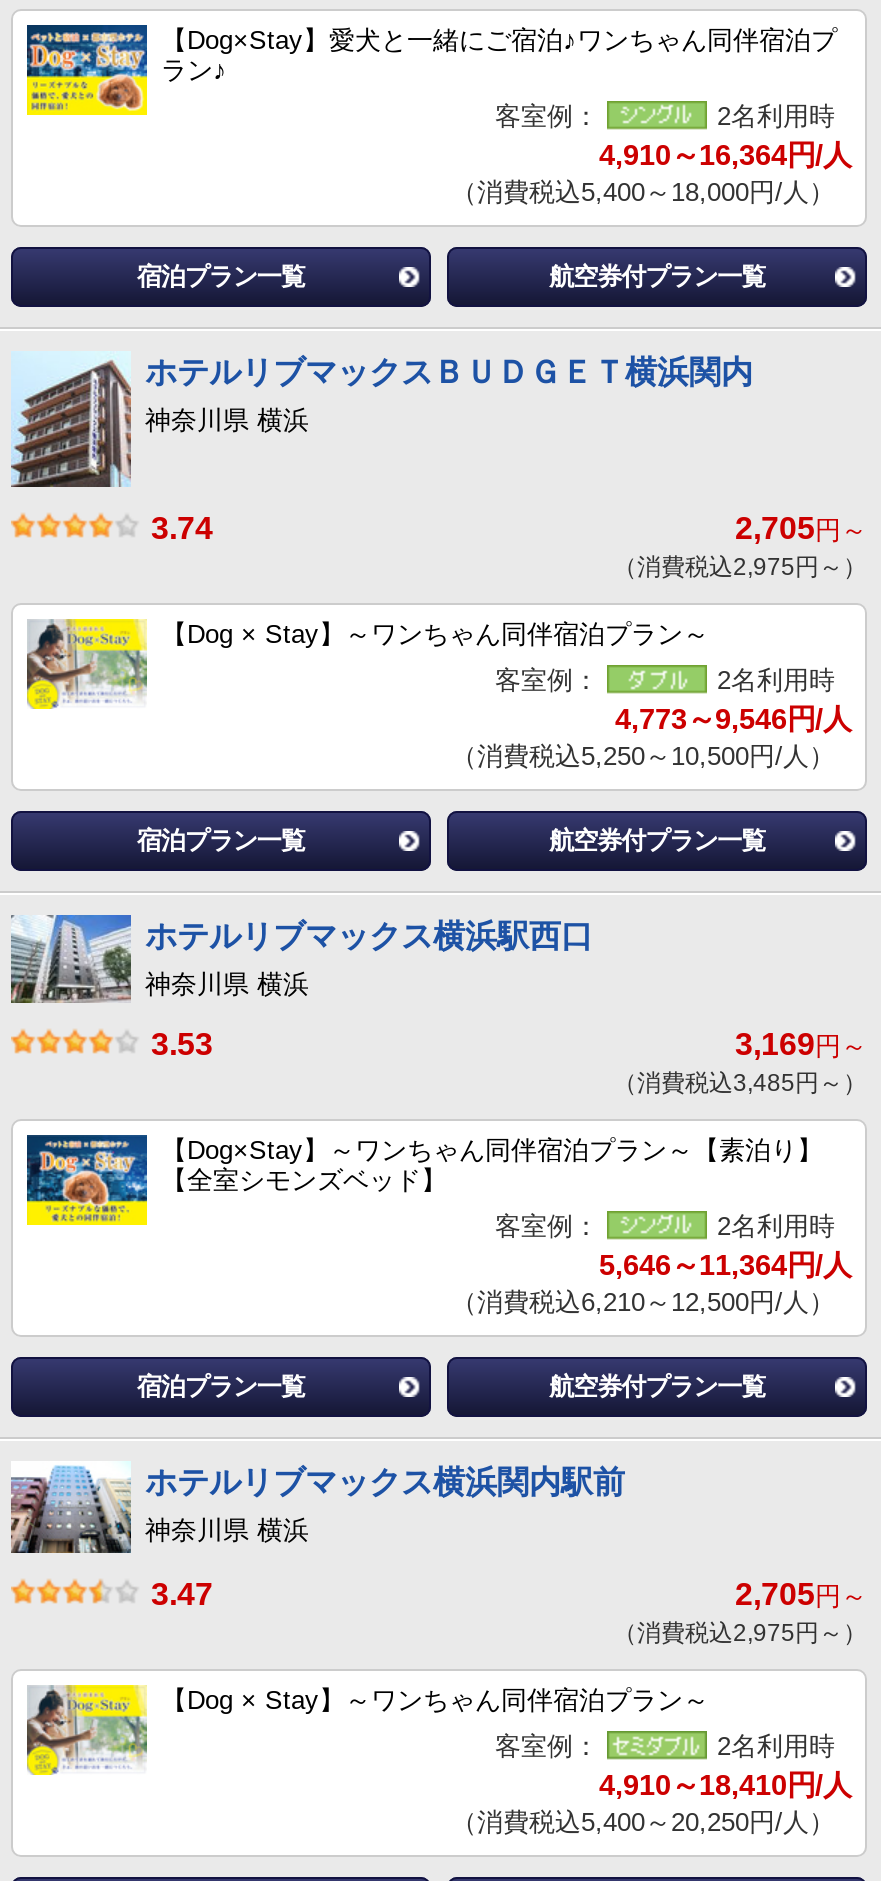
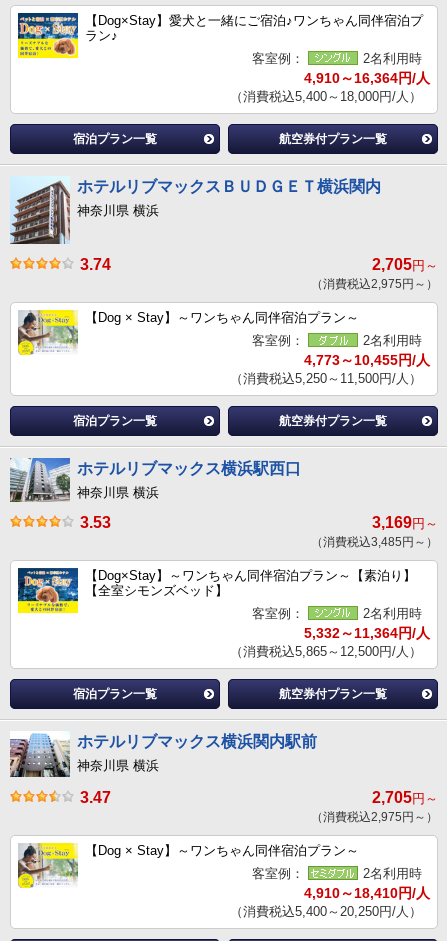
[615,703,851,735] 4,773～9,546円/人 -> [304,352,430,368] 4,773～10,455円/人
[451,741,835,771] （消費税込5,250～10,500円/人） -> [230,371,422,386] （消費税込5,250～11,500円/人）
[599,1250,851,1282] 5,646～11,364円/人 -> [304,625,430,641] 5,332～11,364円/人
[451,1288,835,1318] （消費税込6,210～12,500円/人） -> [230,644,422,659] （消費税込5,865～12,500円/人）

